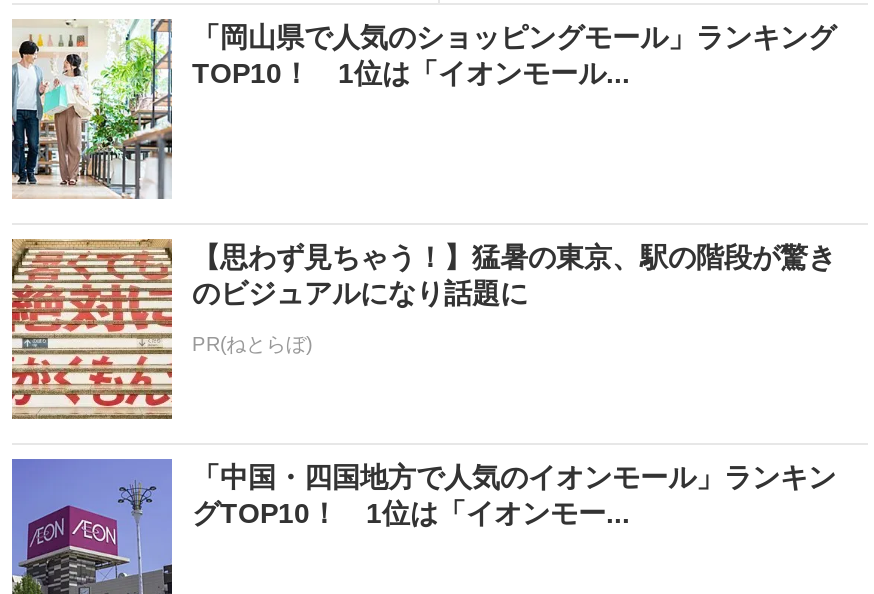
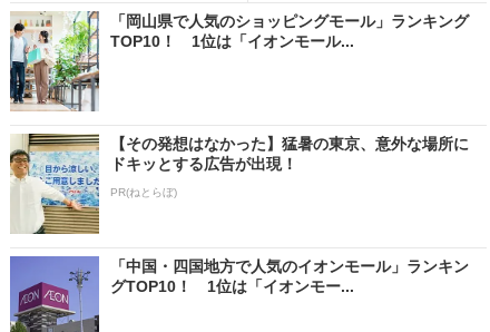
[10,238,836,420] [image] | 【思わず見ちゃう！】猛暑の東京、駅の階段が驚き | のビジュアルになり話題に -> [10,133,469,235] [image] | 【その発想はなかった】猛暑の東京、意外な場所に | ドキッとする広告が出現！

